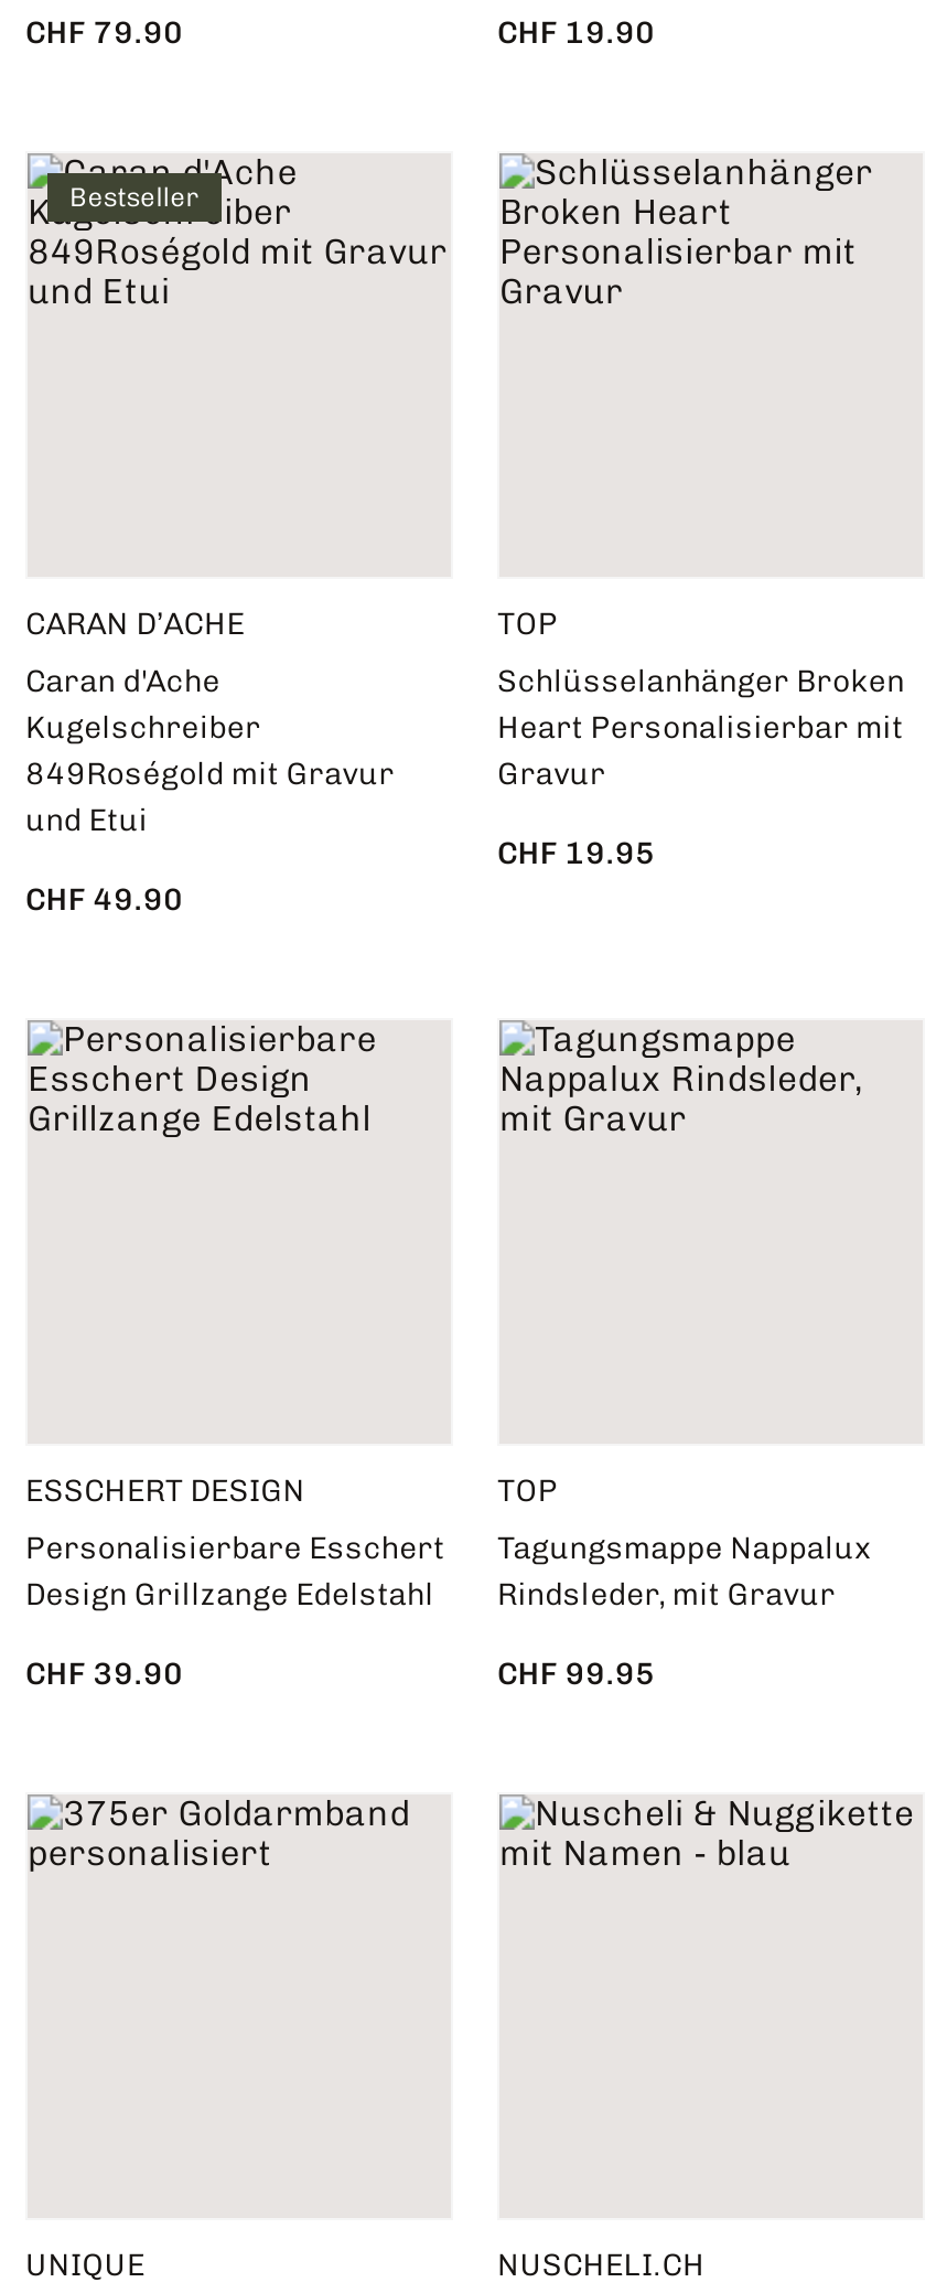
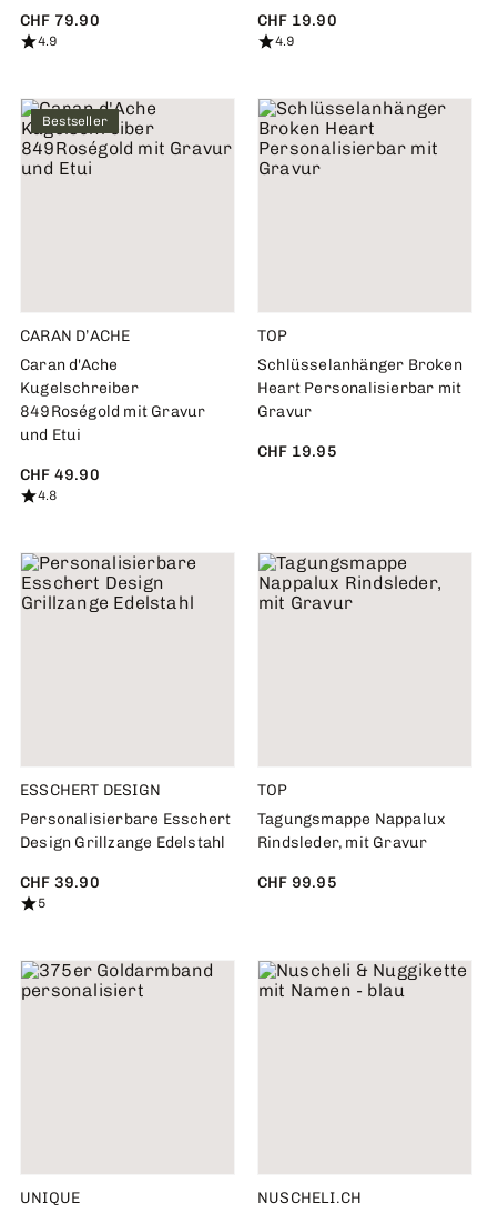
none -> [38,33,57,48] 4.9
none -> [275,33,295,48] 4.9
none -> [38,487,57,503] 4.8
none -> [38,895,46,910] 5

